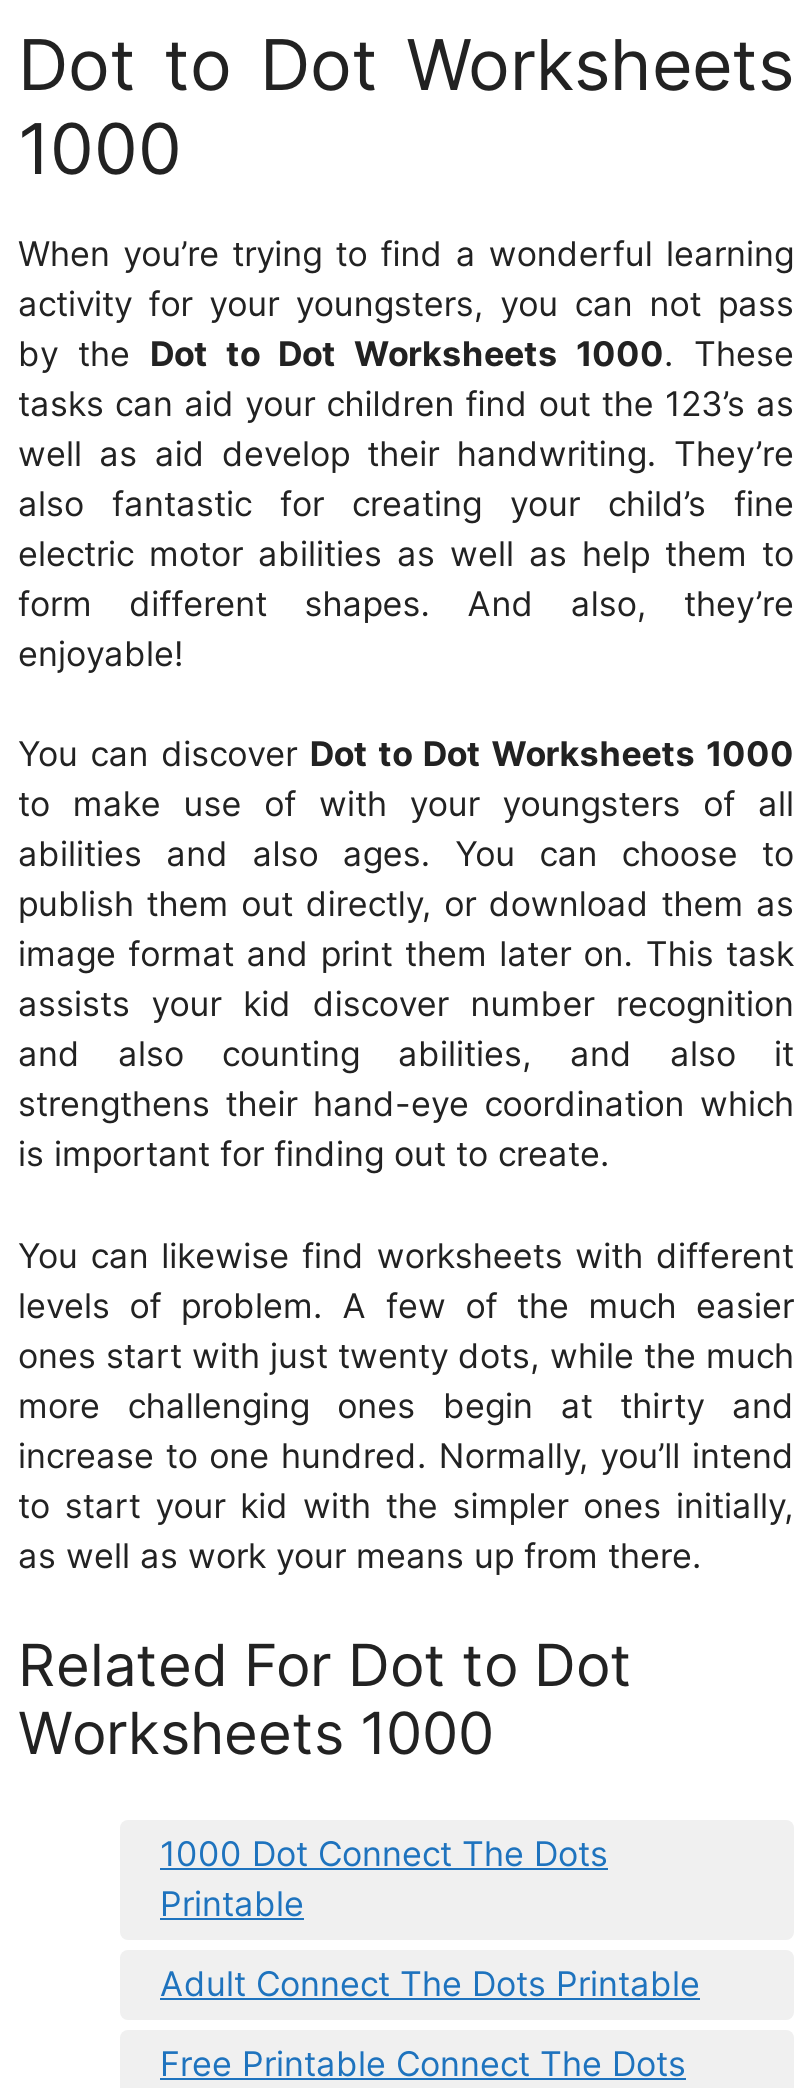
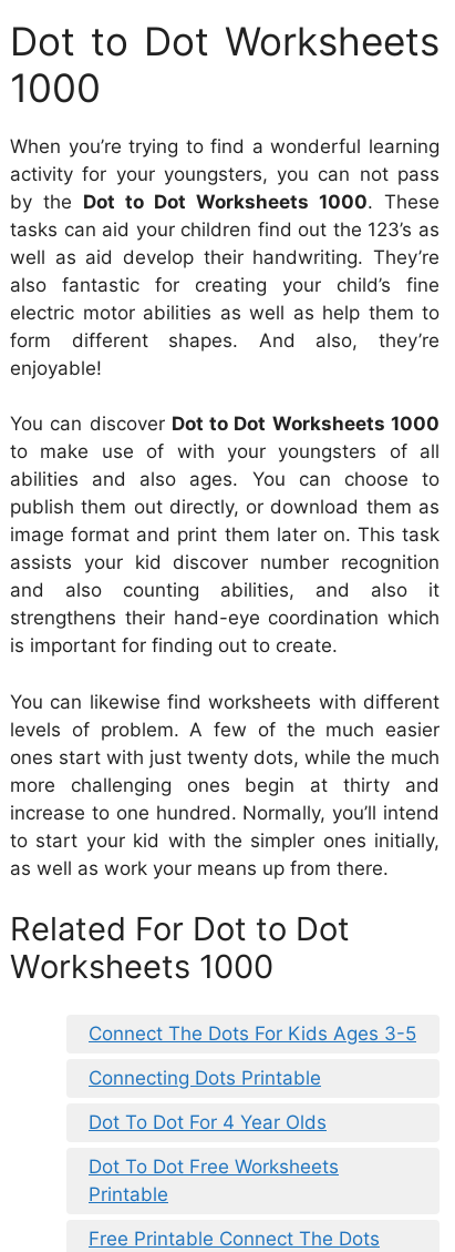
[160,1833,608,1873] 1000 Dot Connect The Dots -> [89,1022,416,1177] Connect The Dots For Kids Ages 3-5 | Connecting Dots Printable | Dot To Dot For 4 Year Olds | Dot To Dot Free Worksheets
moved [160,1883,304,1923] -> [89,1183,168,1205]: Printable
[160,1963,700,2003] Adult Connect The Dots Printable -> none

